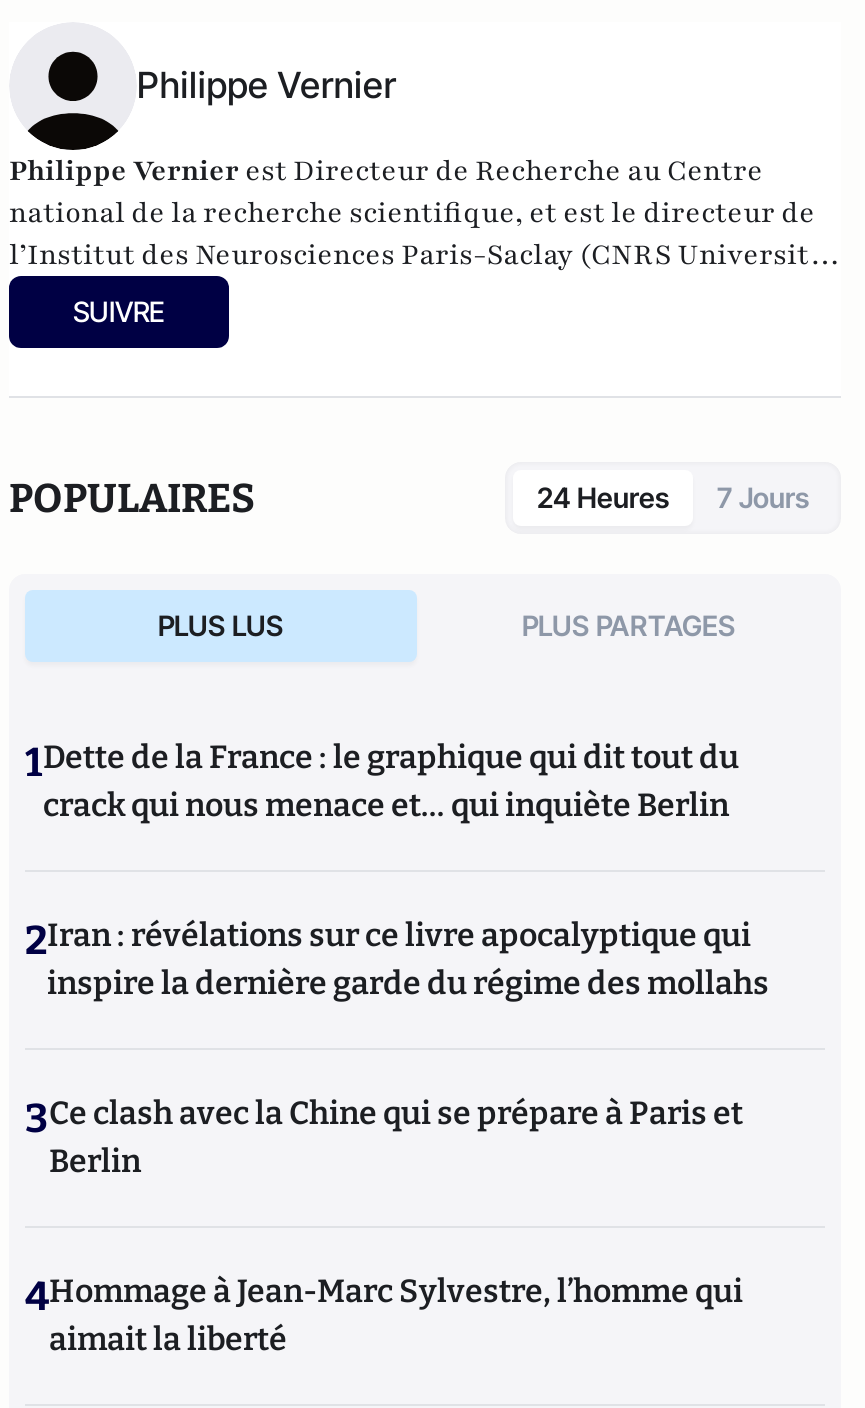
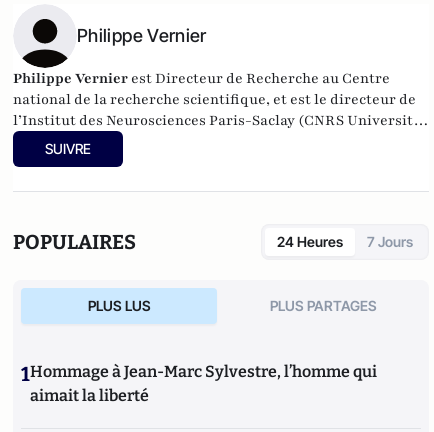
[25,738,769,1320] 1Dette de la France : le graphique qui dit tout du | crack qui nous menace et… qui inquiète Berlin | 2Iran : révélations sur ce livre apocalyptique qui | inspire la dernière garde du régime des mollahs | 3Ce clash avec la Chine qui se prépare à Paris et | Berlin | 4Hommage à Jean-Marc Sylvestre, l’homme qui -> [21,362,377,386] 1Hommage à Jean-Marc Sylvestre, l’homme qui

